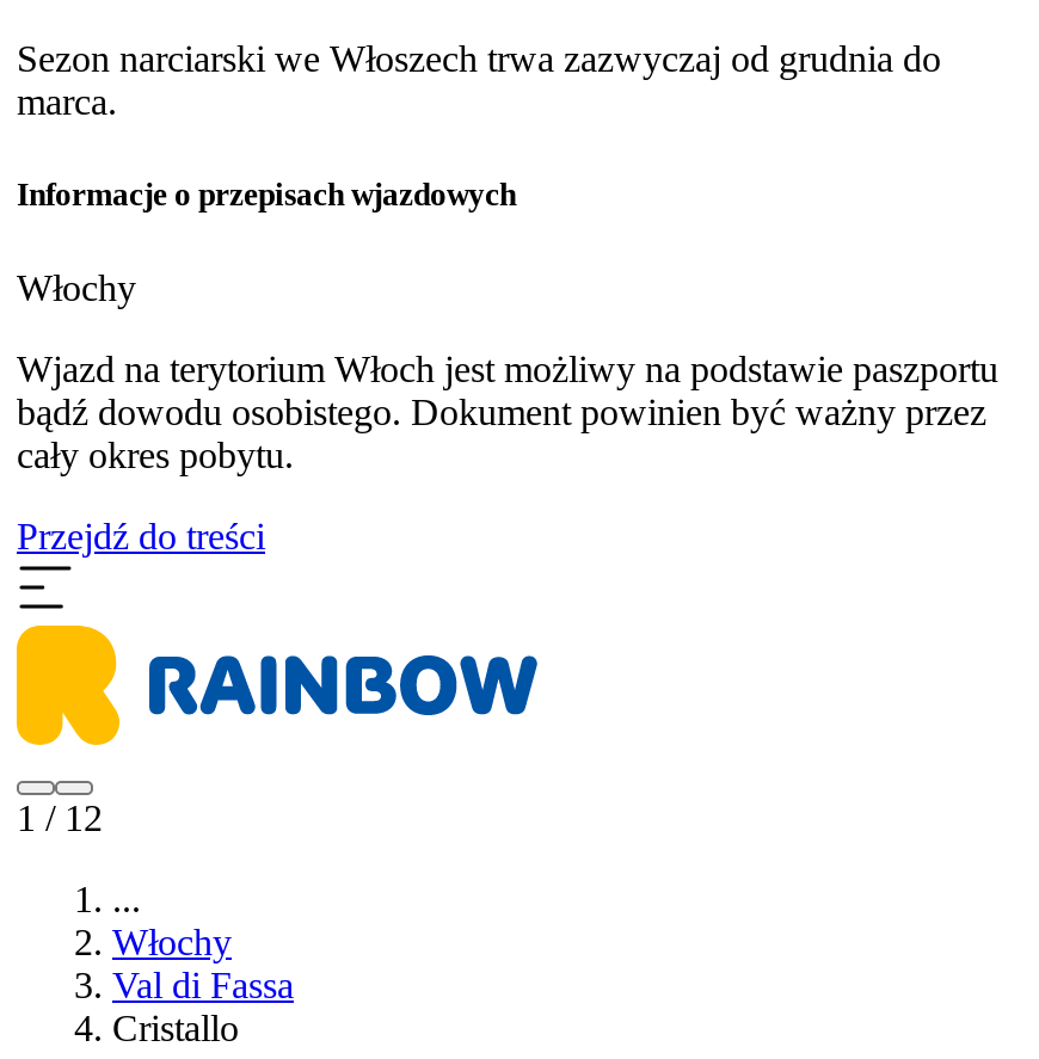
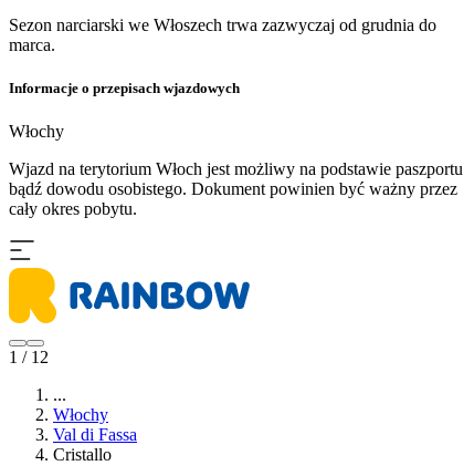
[17,517,265,557] Przejdź do treści -> none

